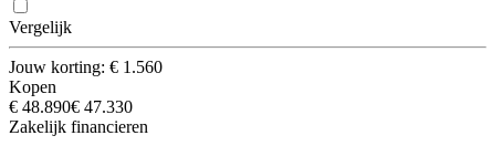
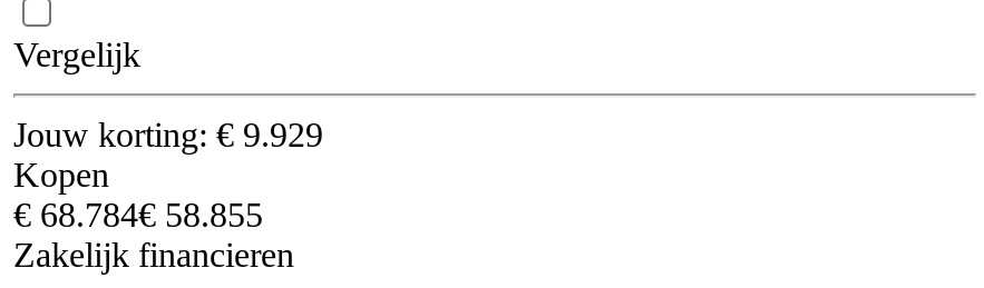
[9,58,163,77] Jouw korting: € 1.560 -> [13,116,323,154] Jouw korting: € 9.929
[9,98,133,116] € 48.890€ 47.330 -> [13,196,263,234] € 68.784€ 58.855

